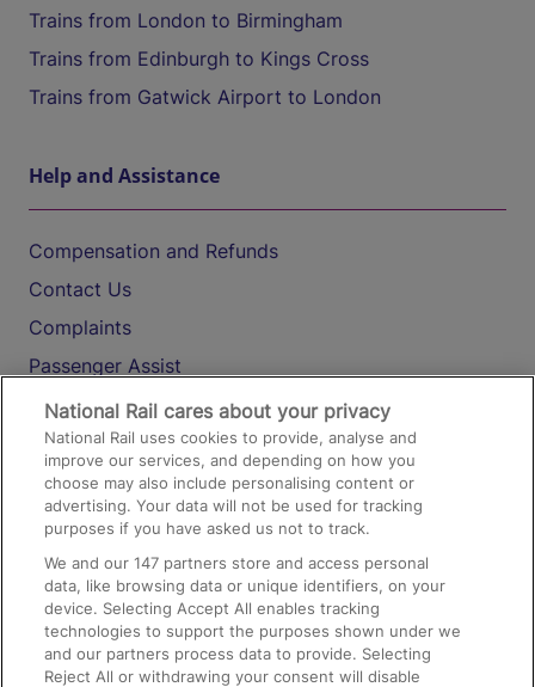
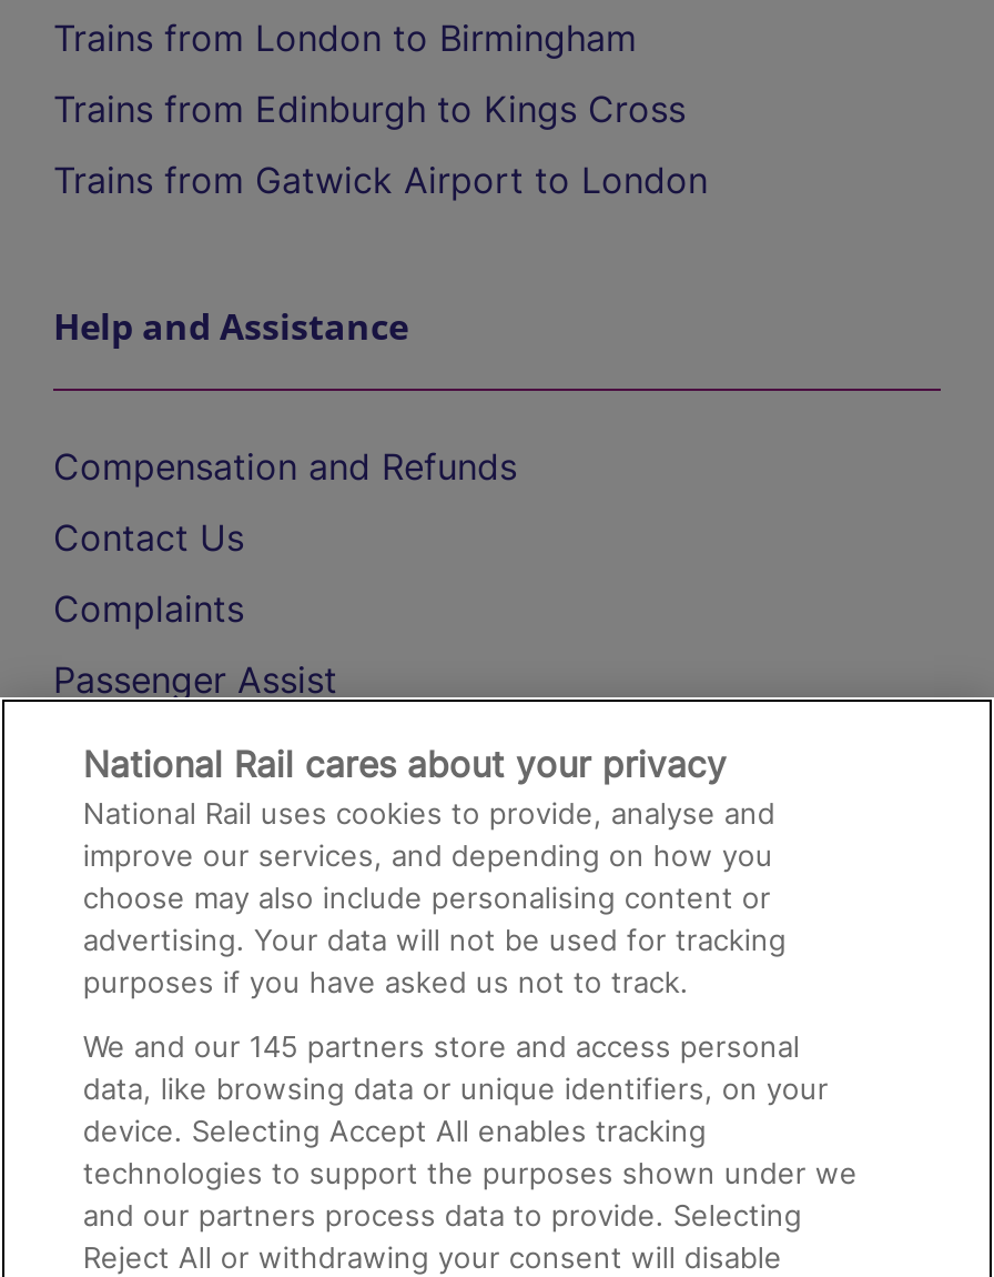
[45,553,429,572] We and our 147 partners store and access personal -> [83,1028,800,1064] We and our 145 partners store and access personal

